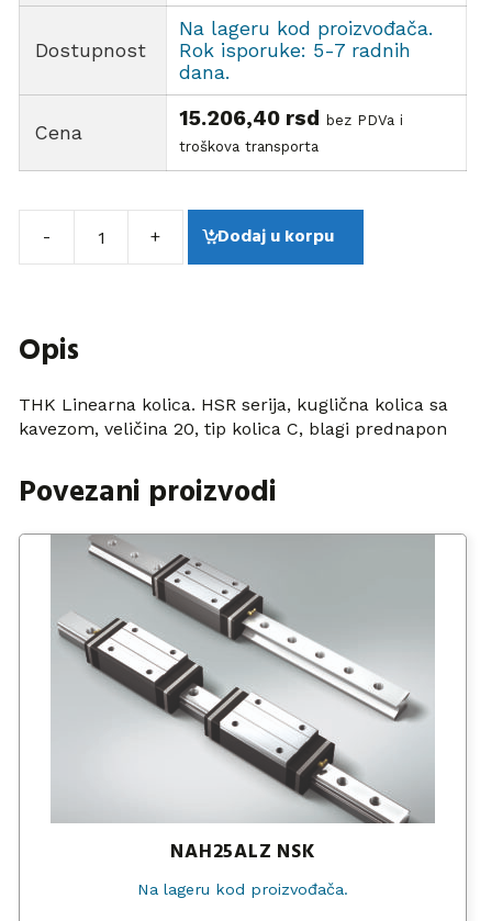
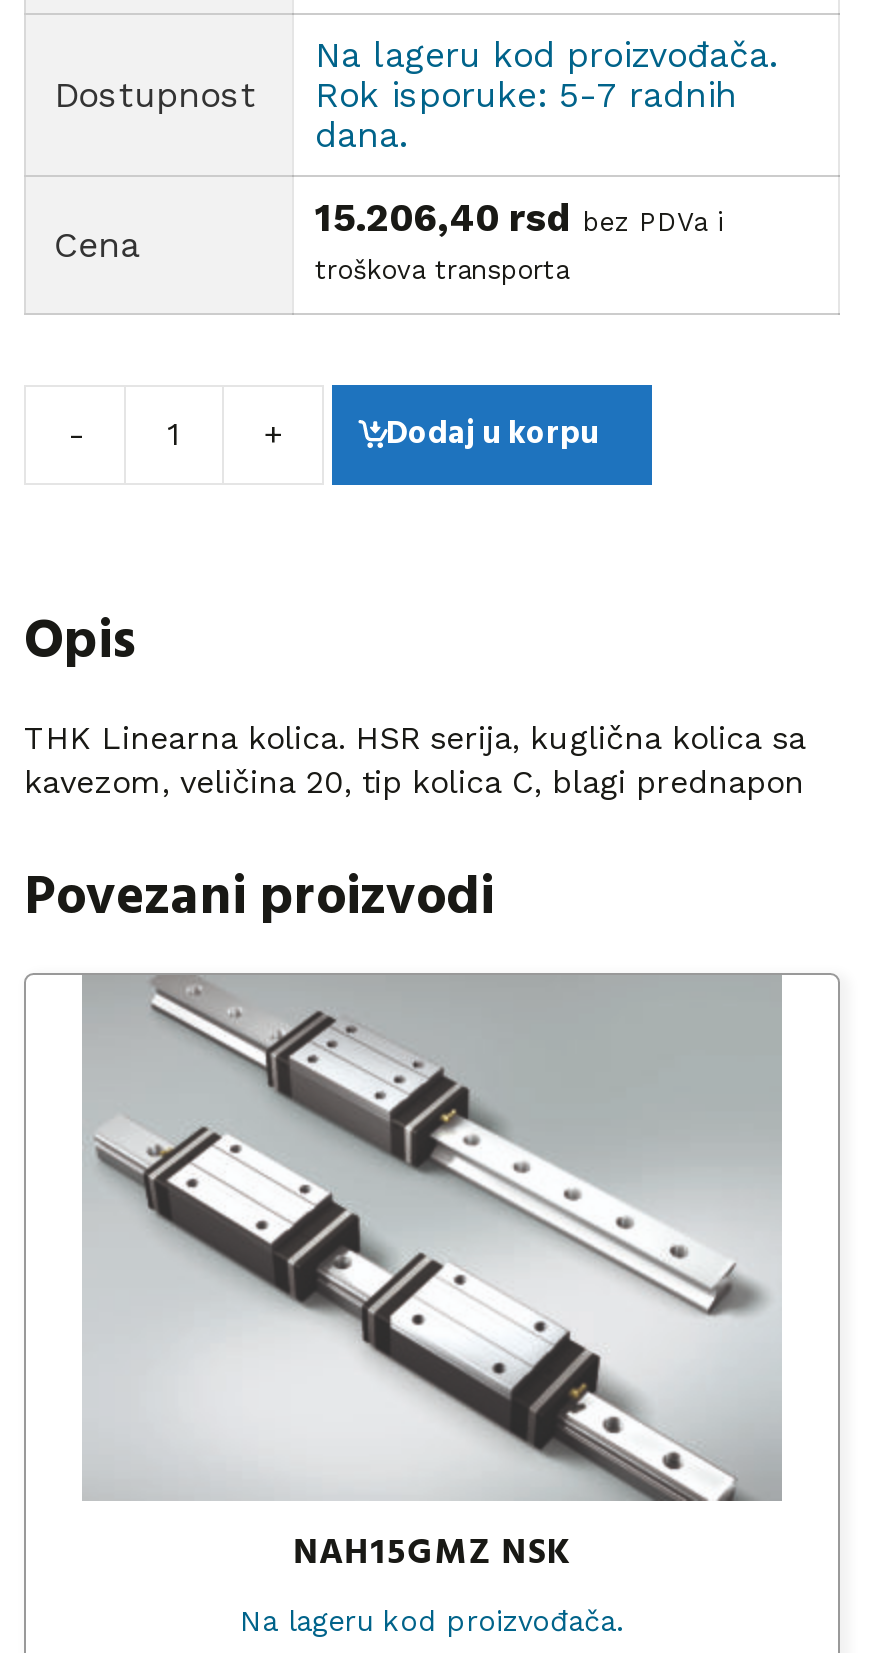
[170,836,315,868] NAH25ALZ NSK -> [293,1526,571,1584] NAH15GMZ NSK

